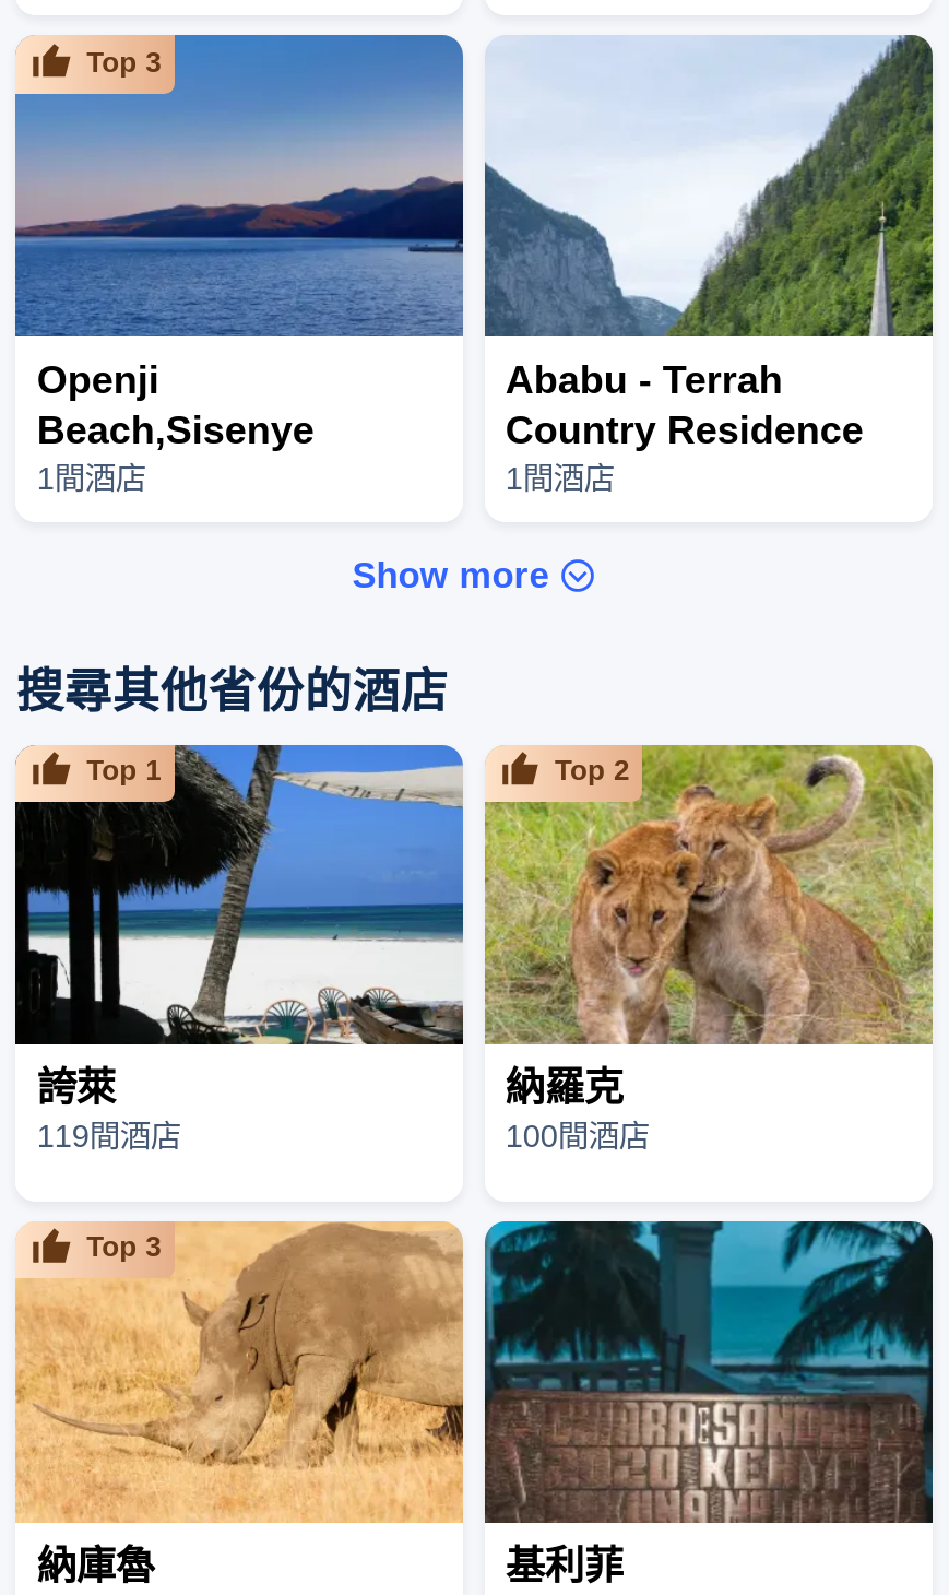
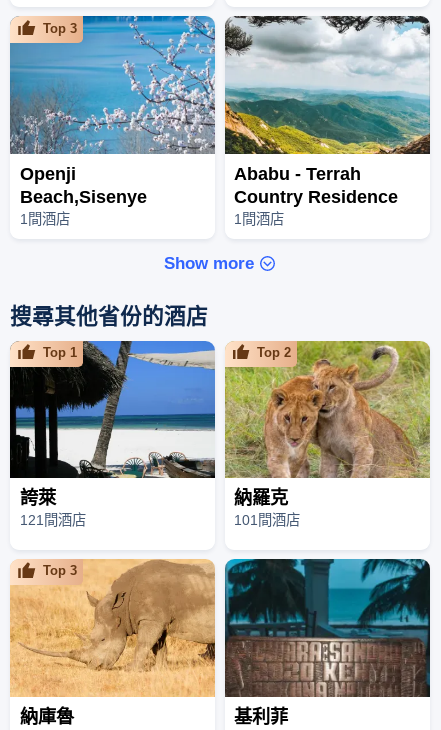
[15,35,465,336] [image] -> [10,16,215,154] [image]
[483,35,935,339] [image] -> [224,15,431,155] [image]
[37,1120,181,1155] 119間酒店 -> [20,512,86,528] 121間酒店
[505,1120,649,1155] 100間酒店 -> [234,512,300,528] 101間酒店

